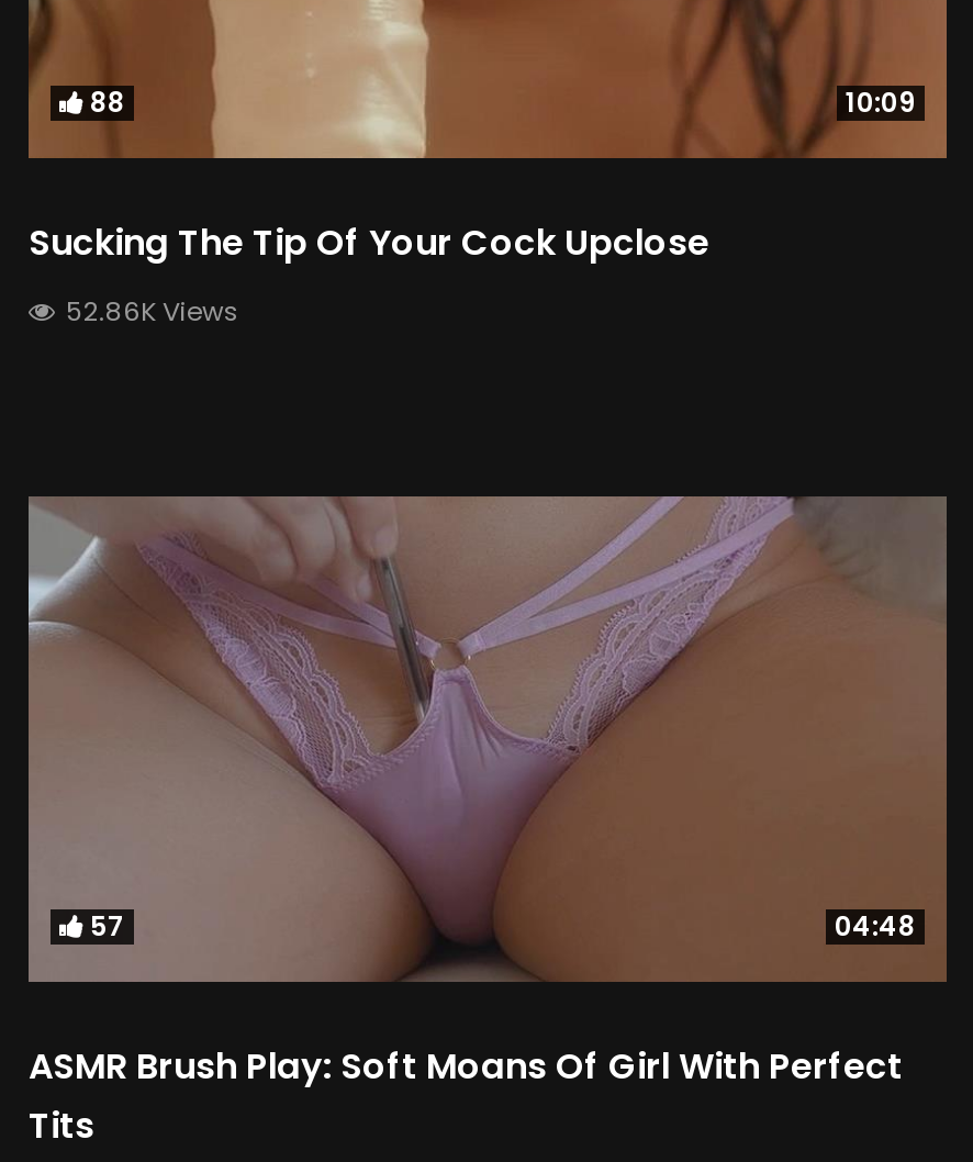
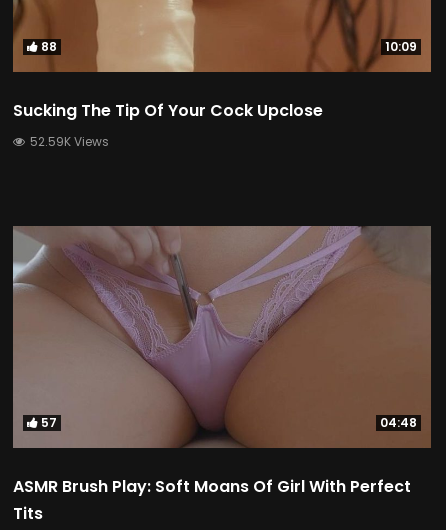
[66,292,239,329] 52.86K Views -> [30,133,109,150] 52.59K Views

